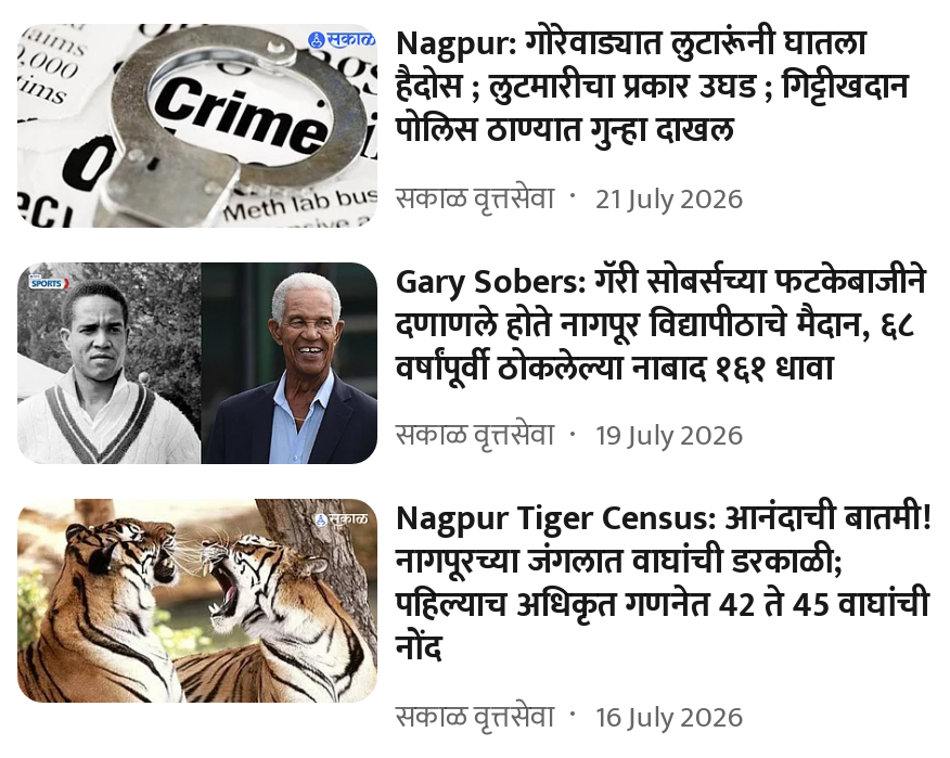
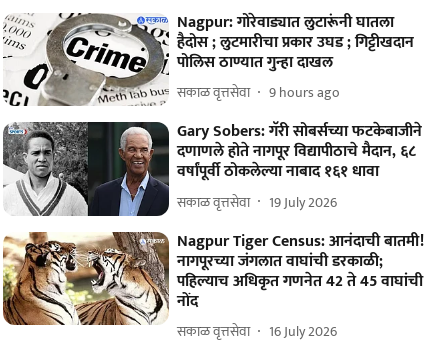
[396,172,743,222] सकाळ वृत्तसेवा 21 July 2026 -> [177,81,340,104] सकाळ वृत्तसेवा 9 hours ago

